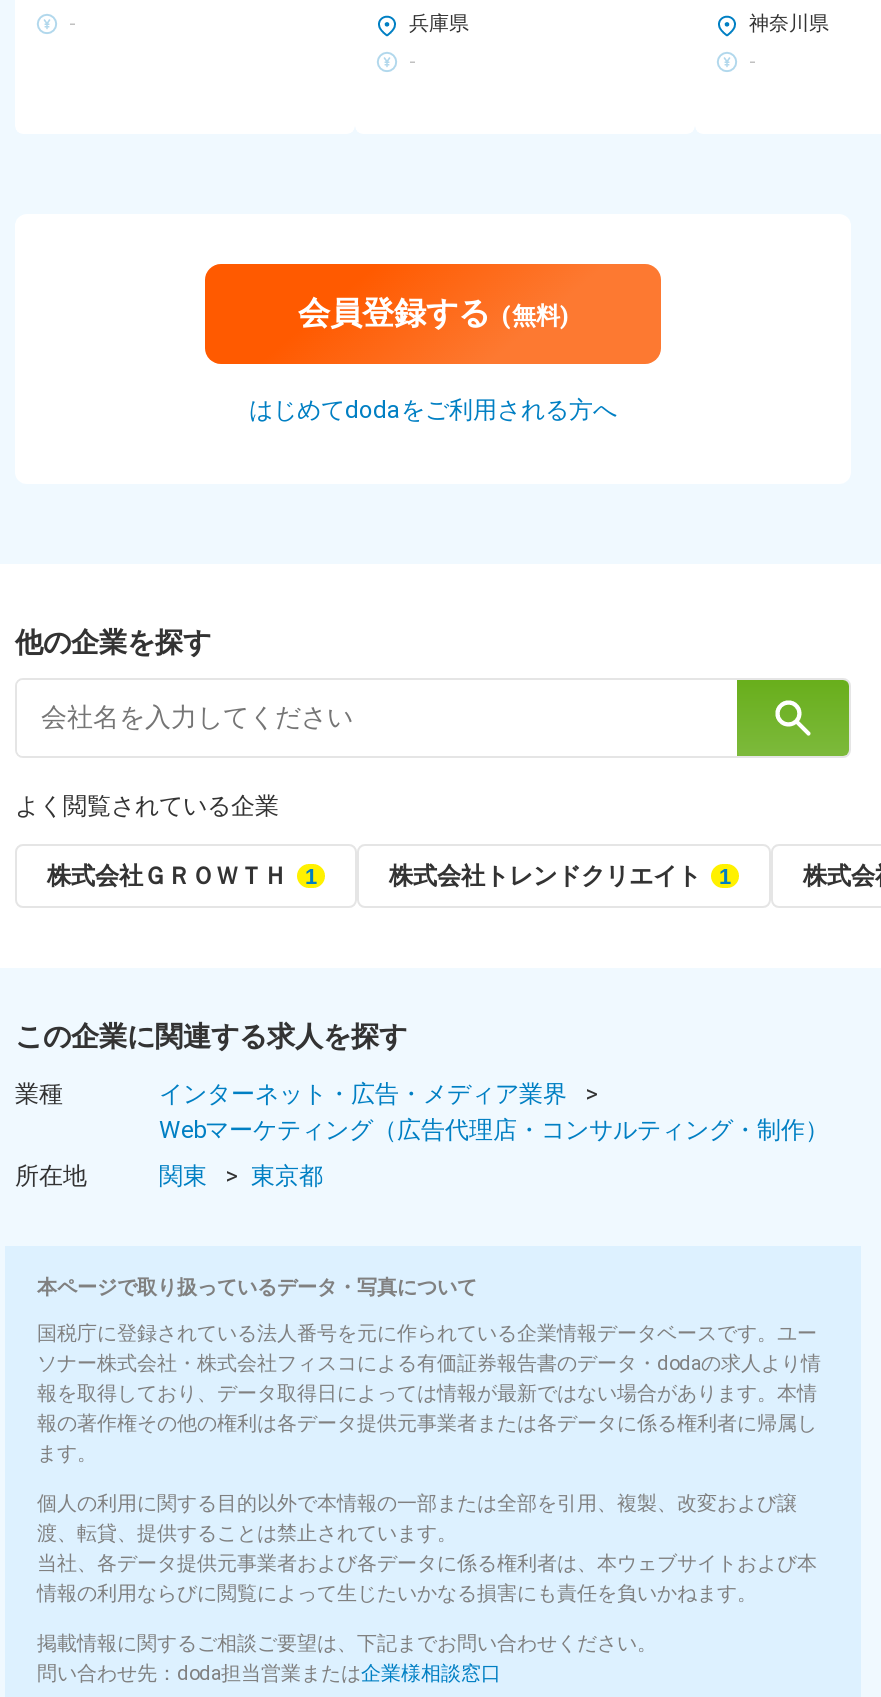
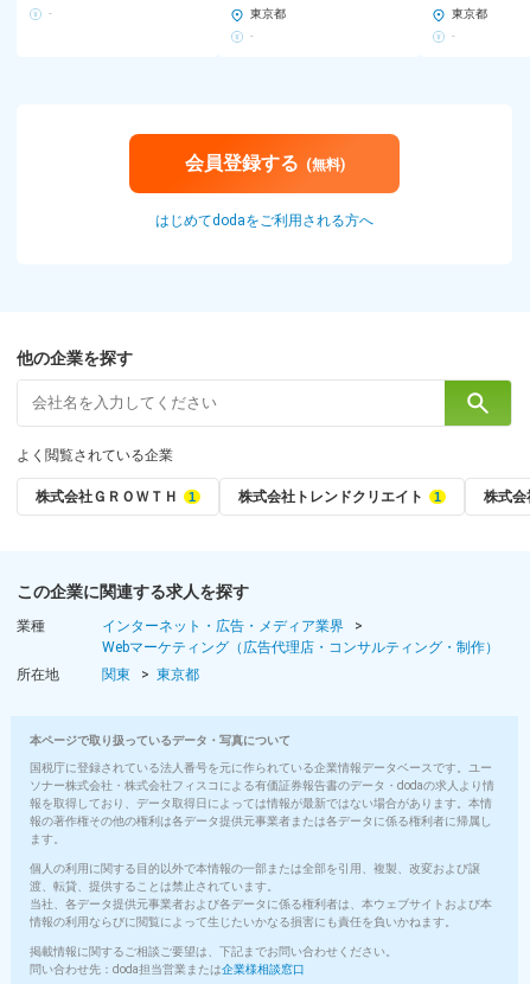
[409,12,469,34] 兵庫県 -> [250,7,286,20] 東京都
[749,12,829,34] 神奈川県 -> [452,7,487,20] 東京都

